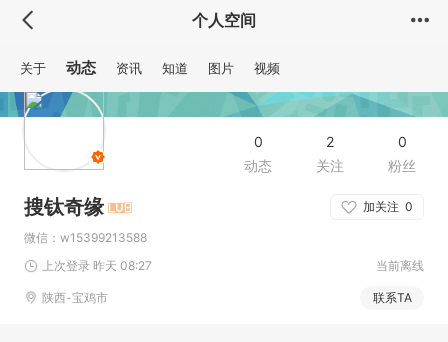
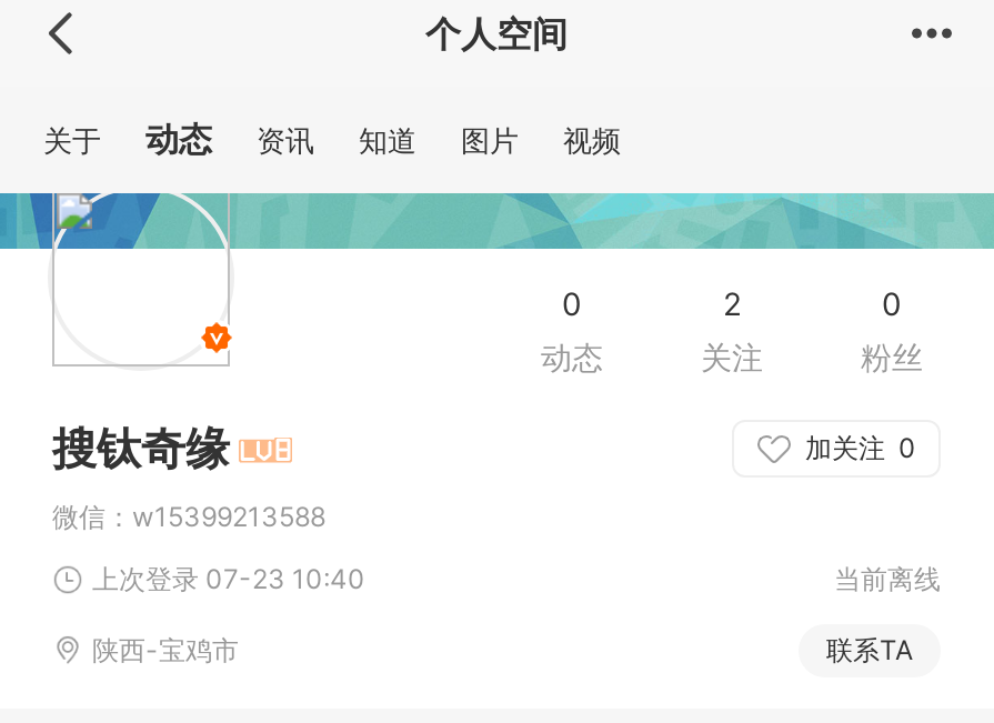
[42,258,152,273] 上次登录 昨天 08:27 -> [92,563,365,596] 上次登录 07-23 10:40

